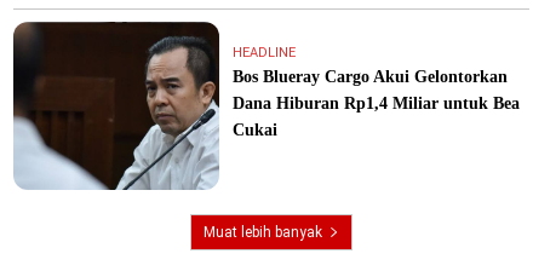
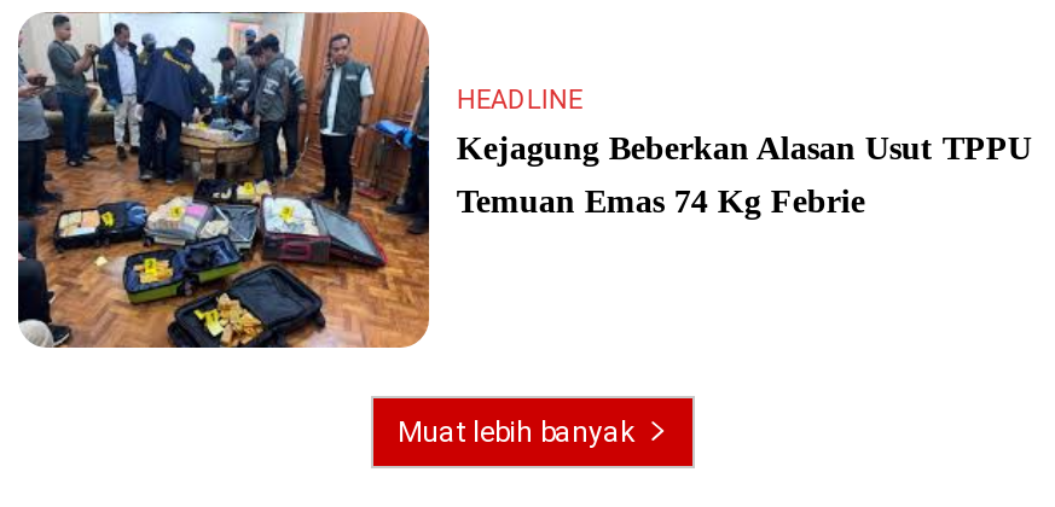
[12,10,520,190] [image] | Bos Blueray Cargo Akui Gelontorkan | Dana Hiburan Rp1,4 Miliar untuk Bea | Cukai -> [16,12,1032,350] [image] | Kejagung Beberkan Alasan Usut TPPU | Temuan Emas 74 Kg Febrie

